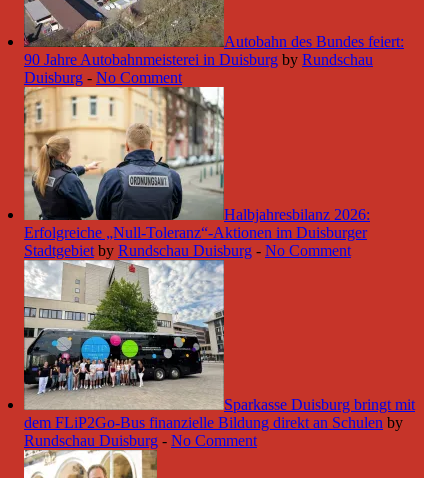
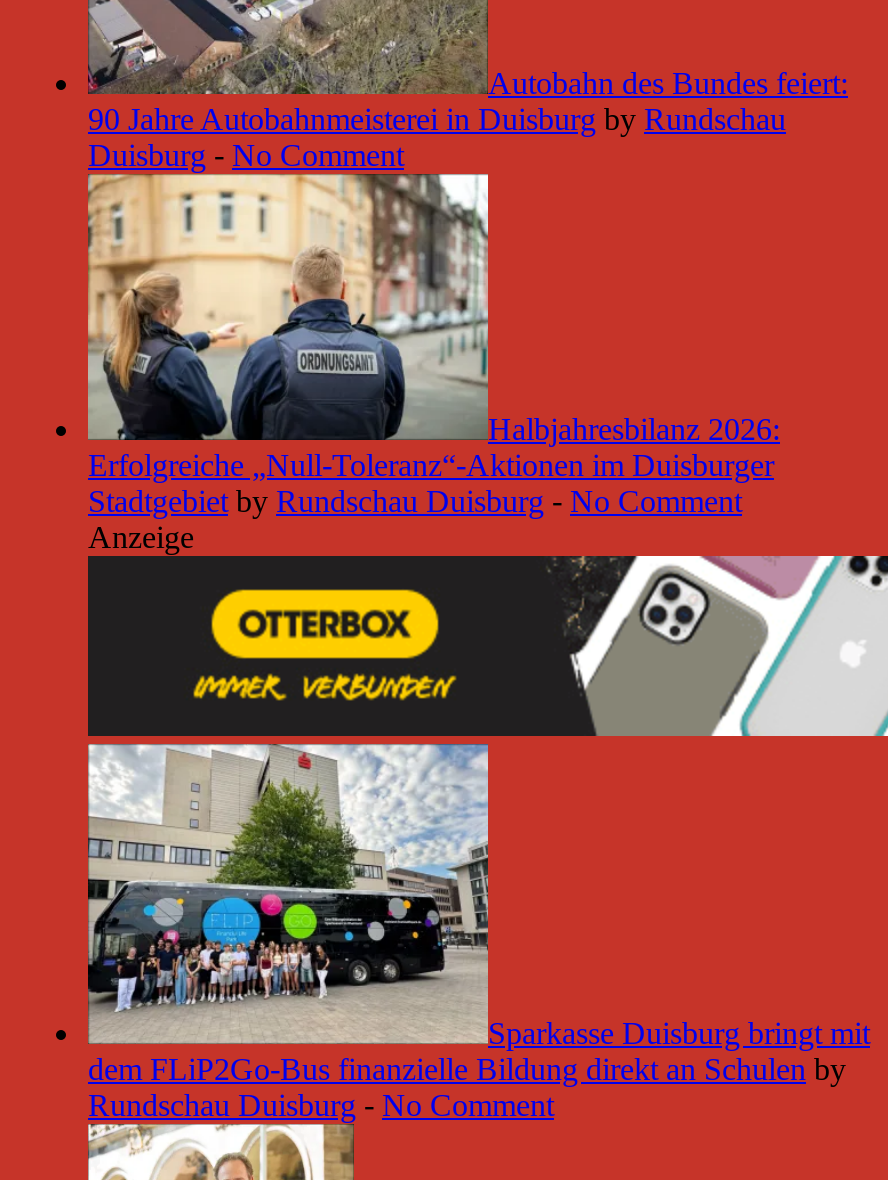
none -> [86,520,882,744] [image] | Anzeige

